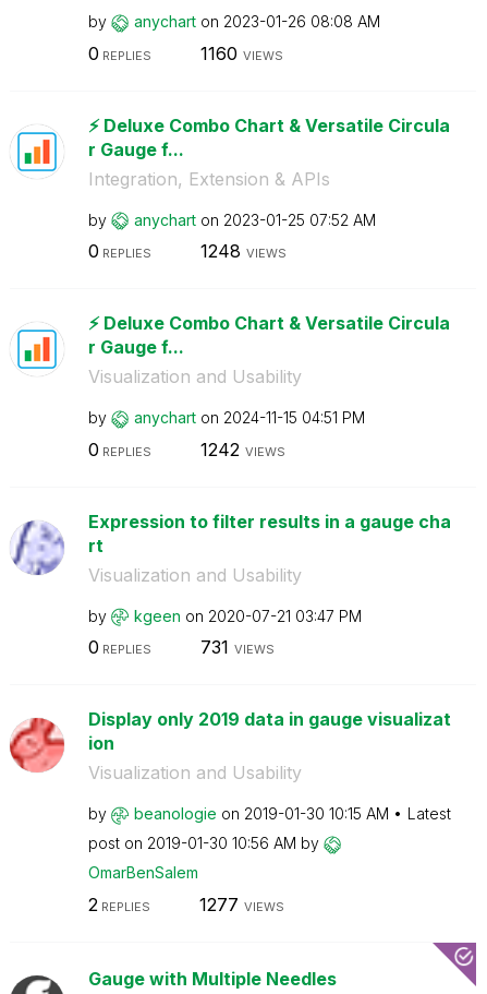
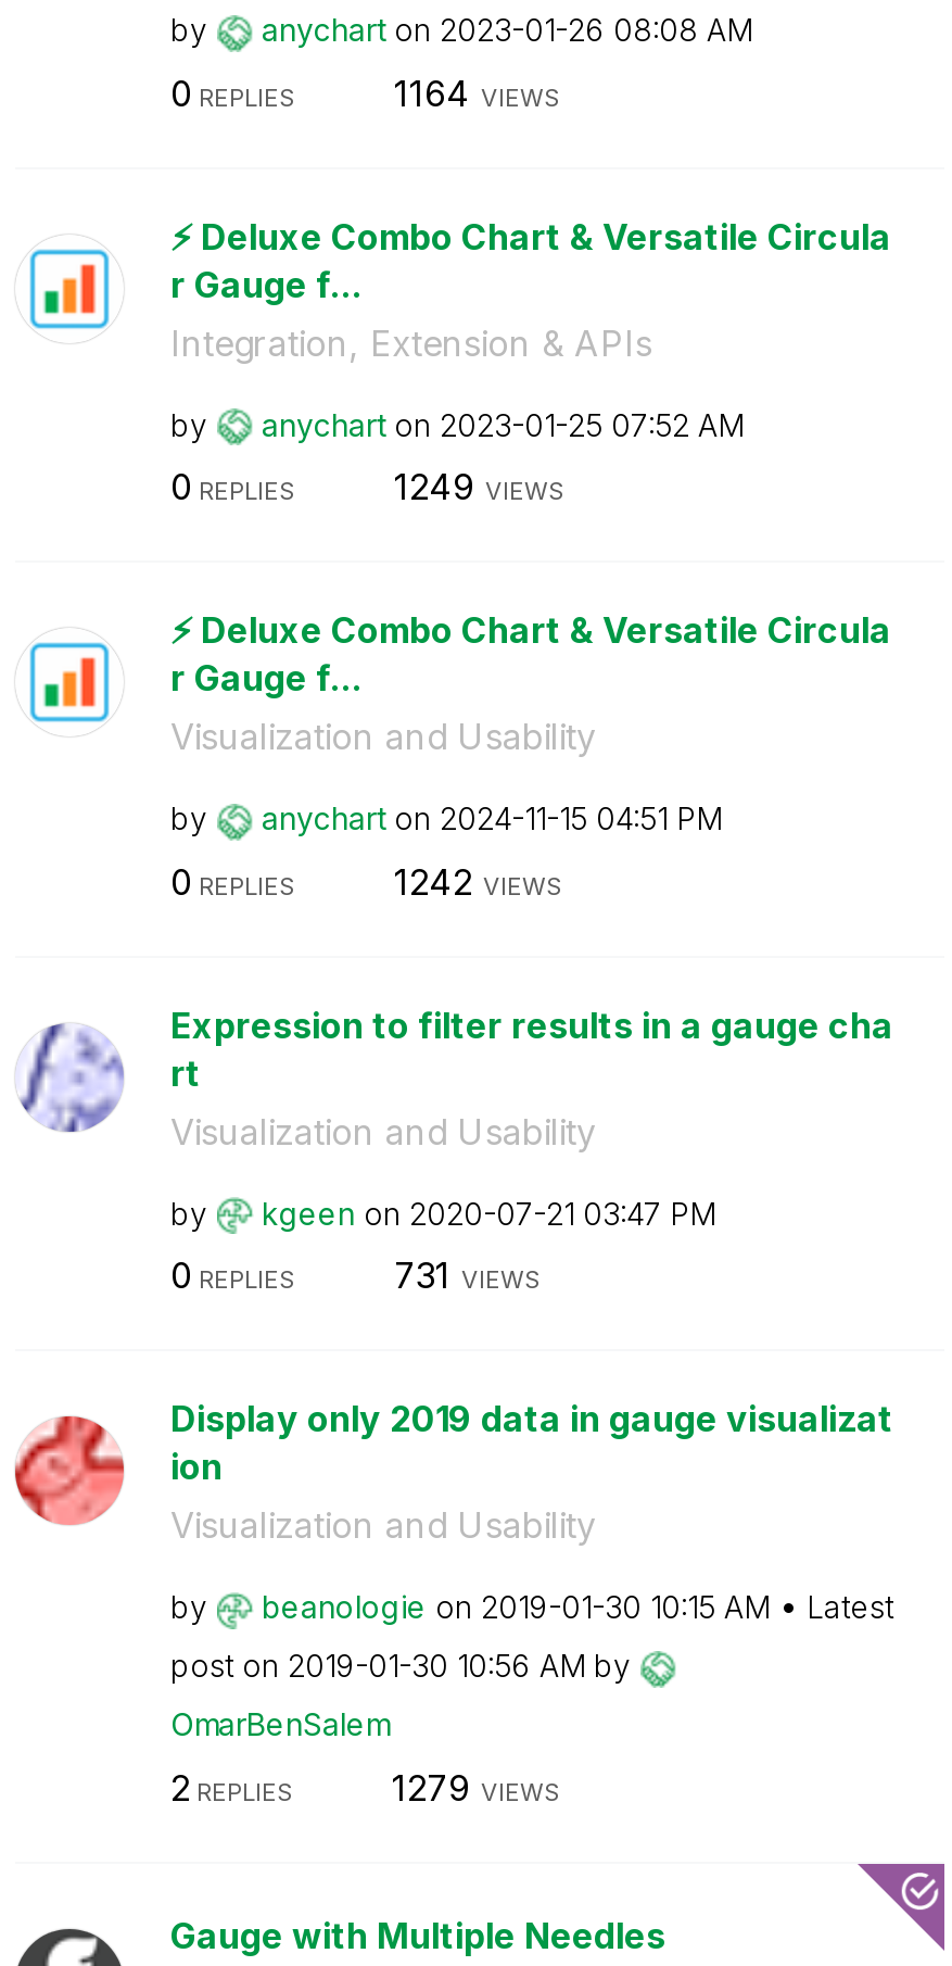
[200,42,283,64] 1160 VIEWS -> [394,71,561,114] 1164 VIEWS
[200,240,286,262] 1248 VIEWS -> [394,465,566,508] 1249 VIEWS
[199,893,284,915] 1277 VIEWS -> [392,1765,561,1809] 1279 VIEWS

